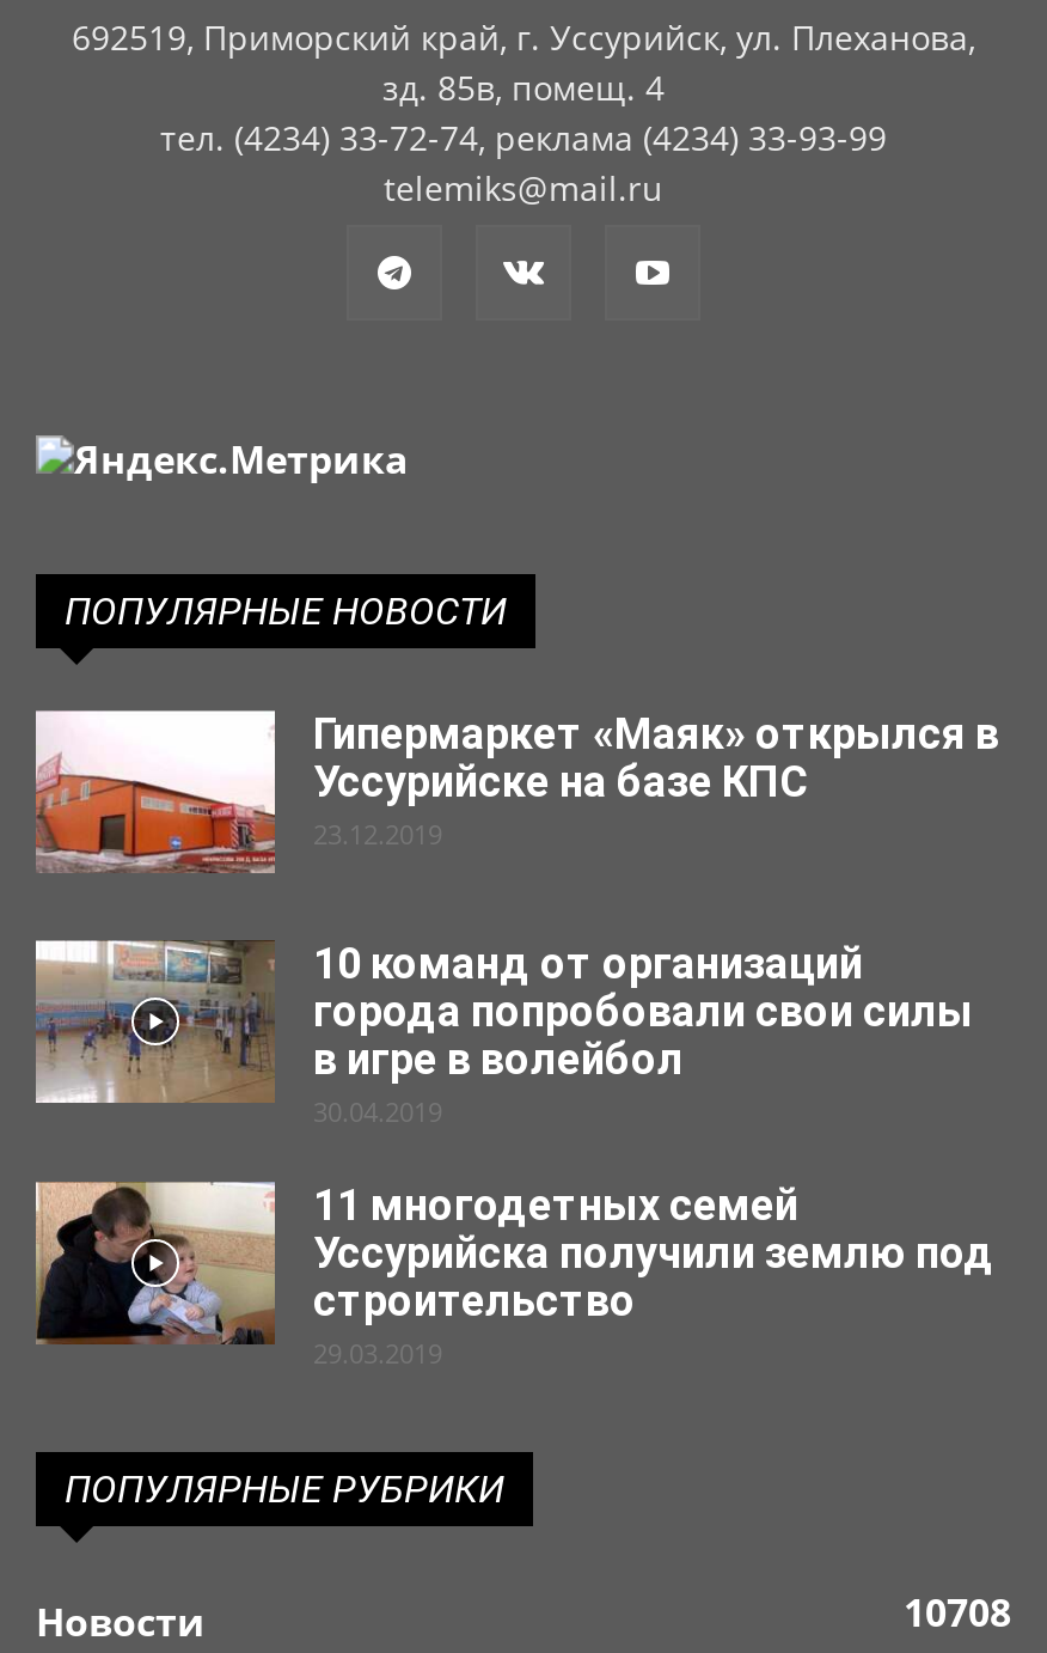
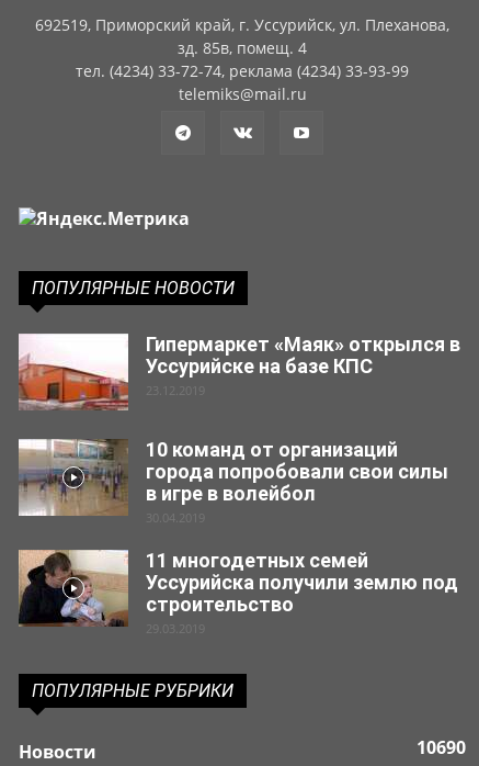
[904,1585,1011,1637] 10708 -> [417,735,466,759] 10690

